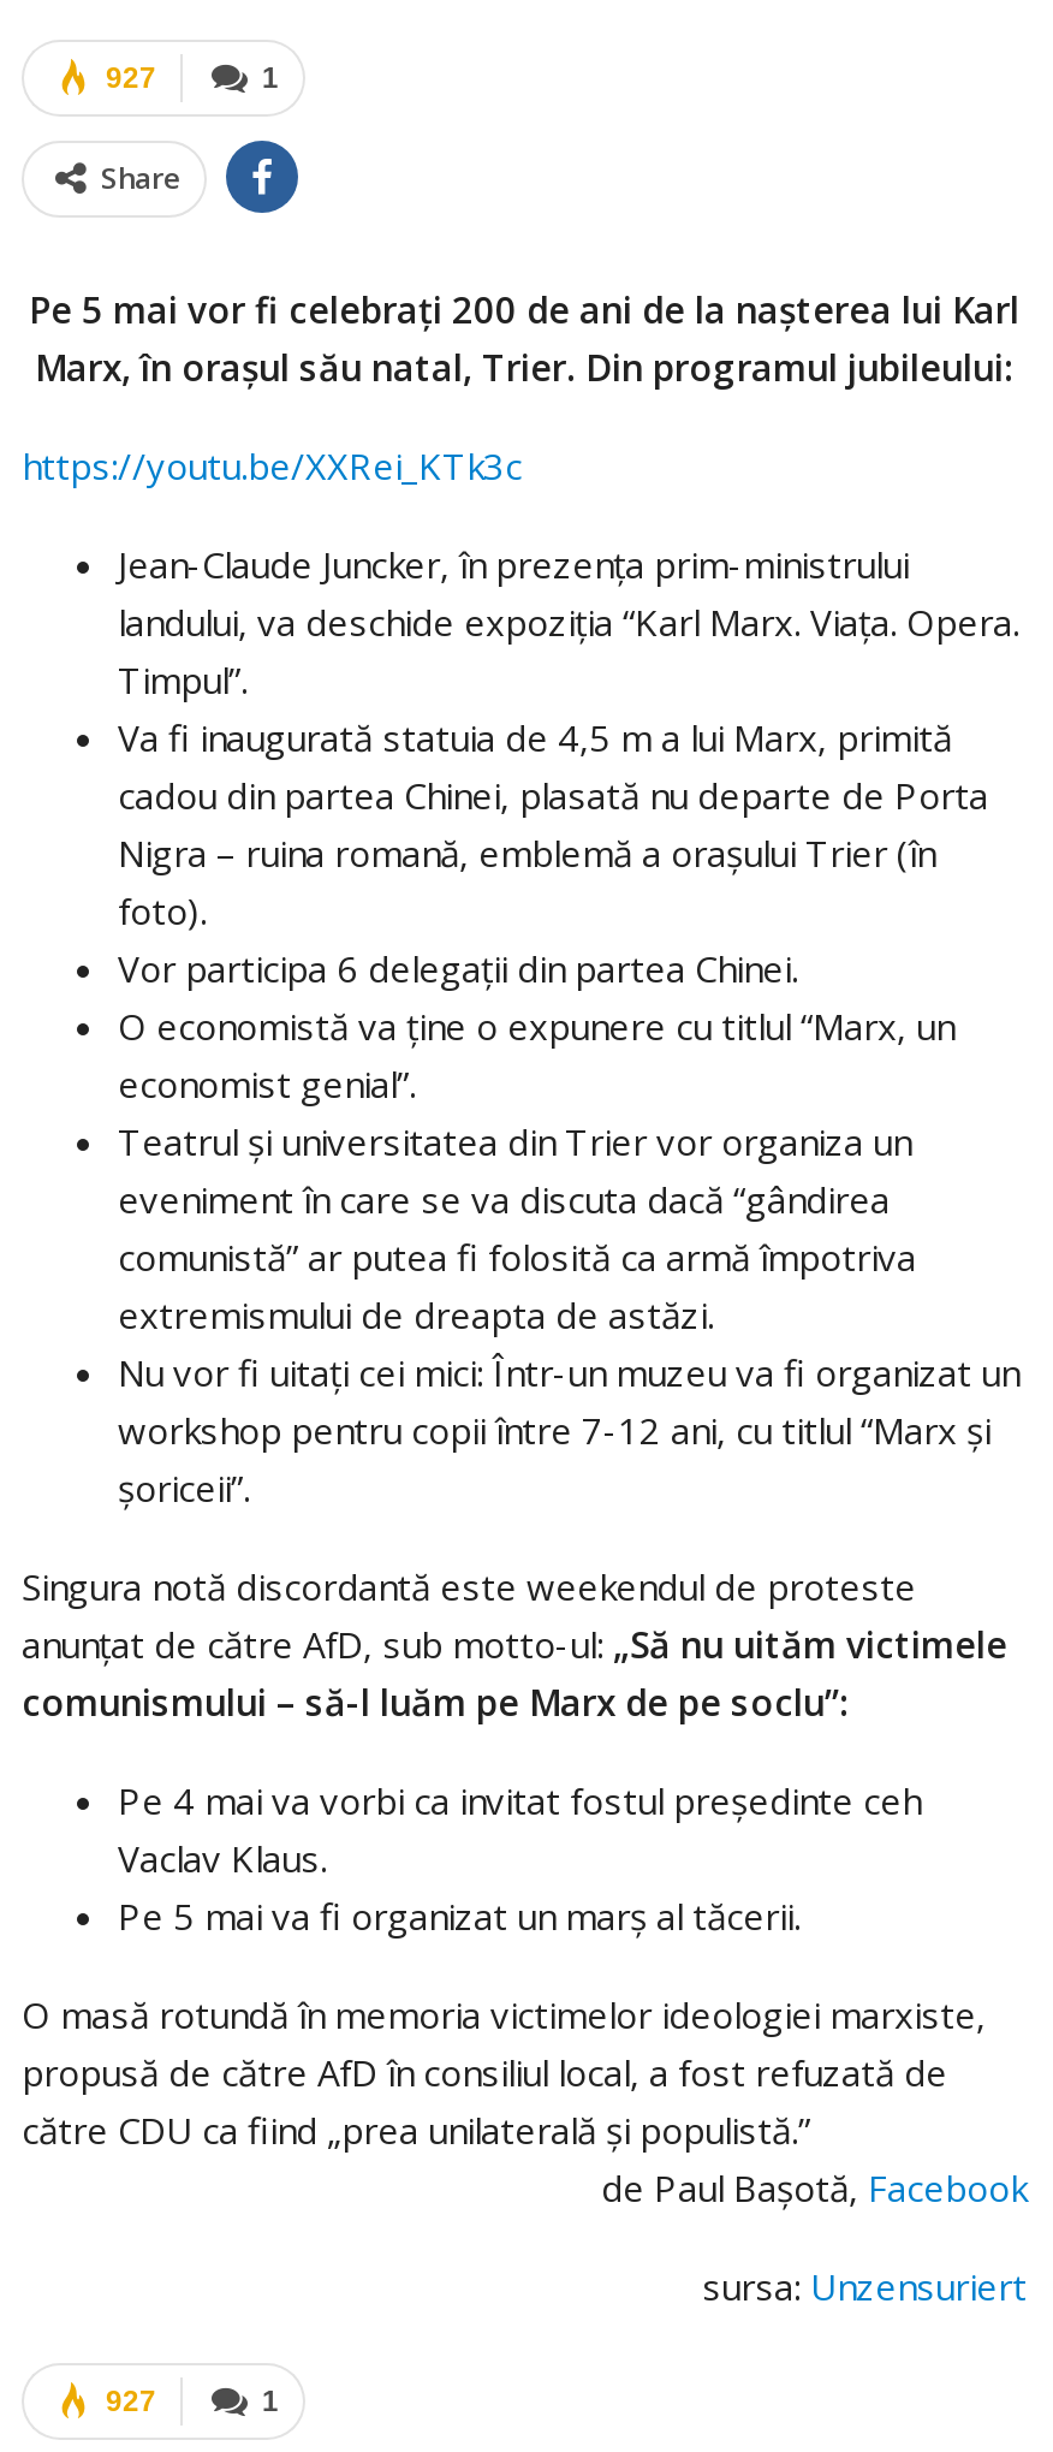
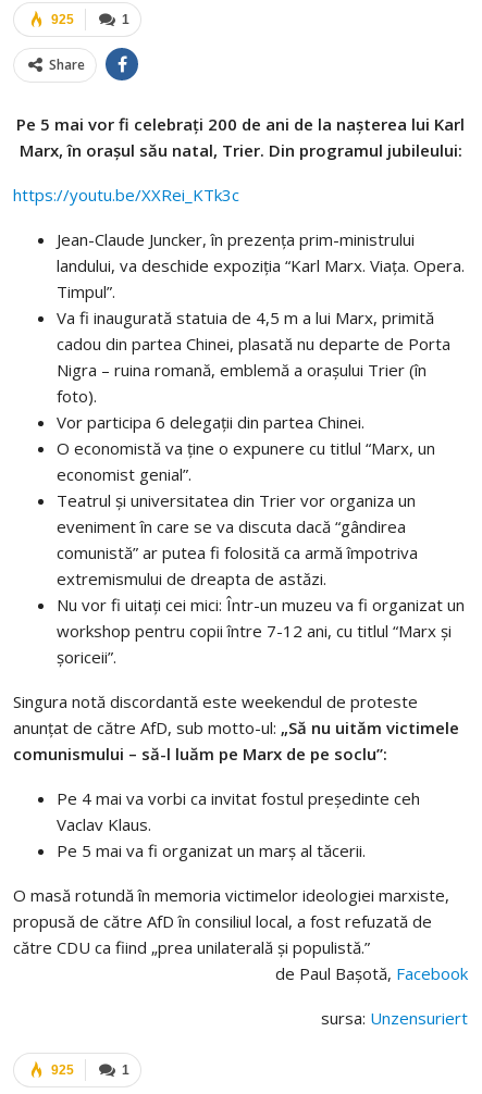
[106,61,156,94] 927 -> [51,12,74,27] 925
[106,2384,156,2418] 927 -> [51,1062,74,1077] 925

